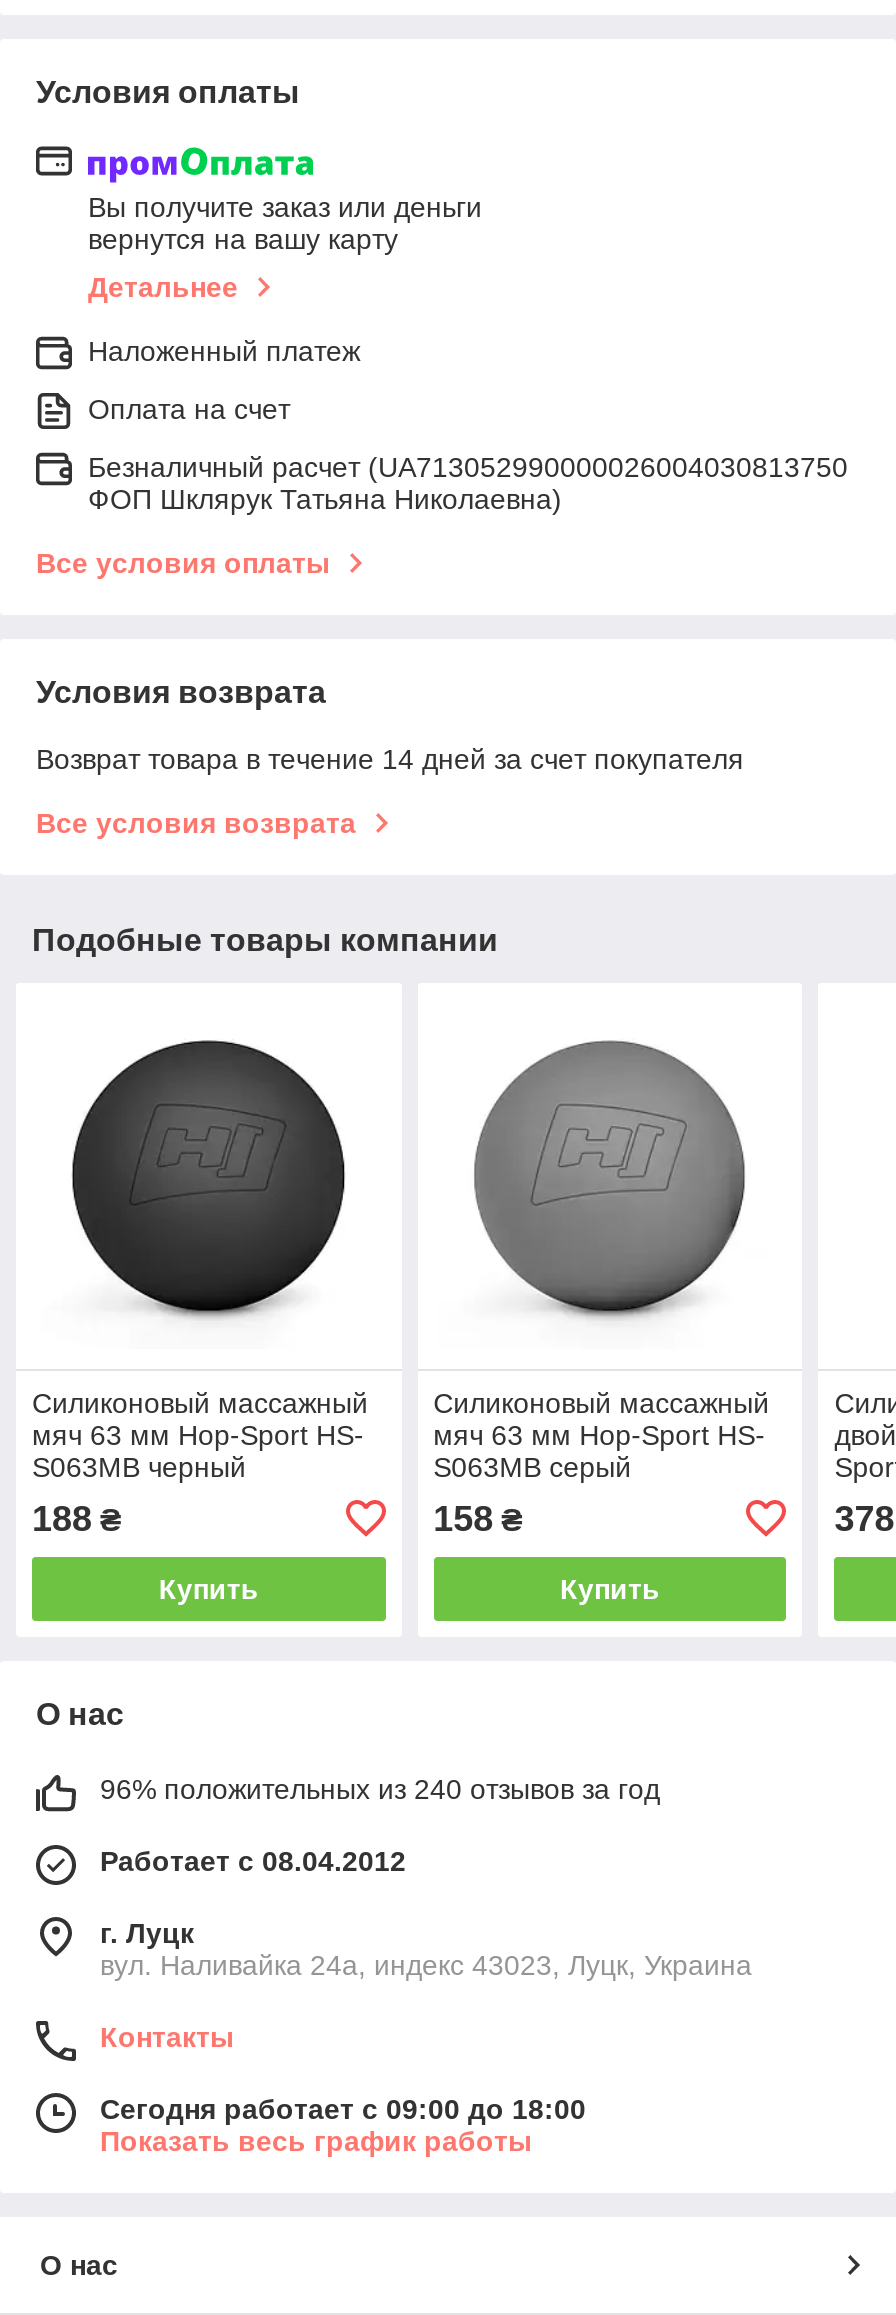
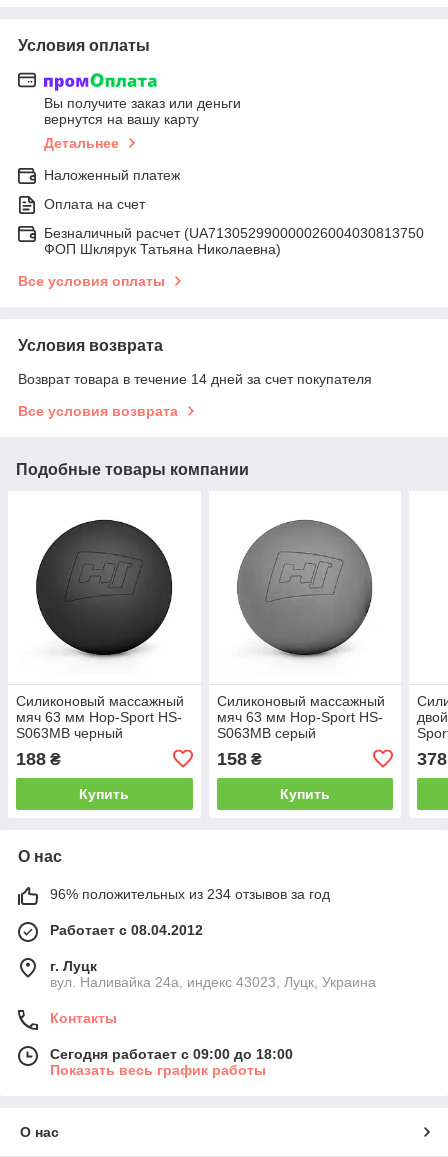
[100,1773,660,1805] 96% положительных из 240 отзывов за год -> [50,886,330,902] 96% положительных из 234 отзывов за год

